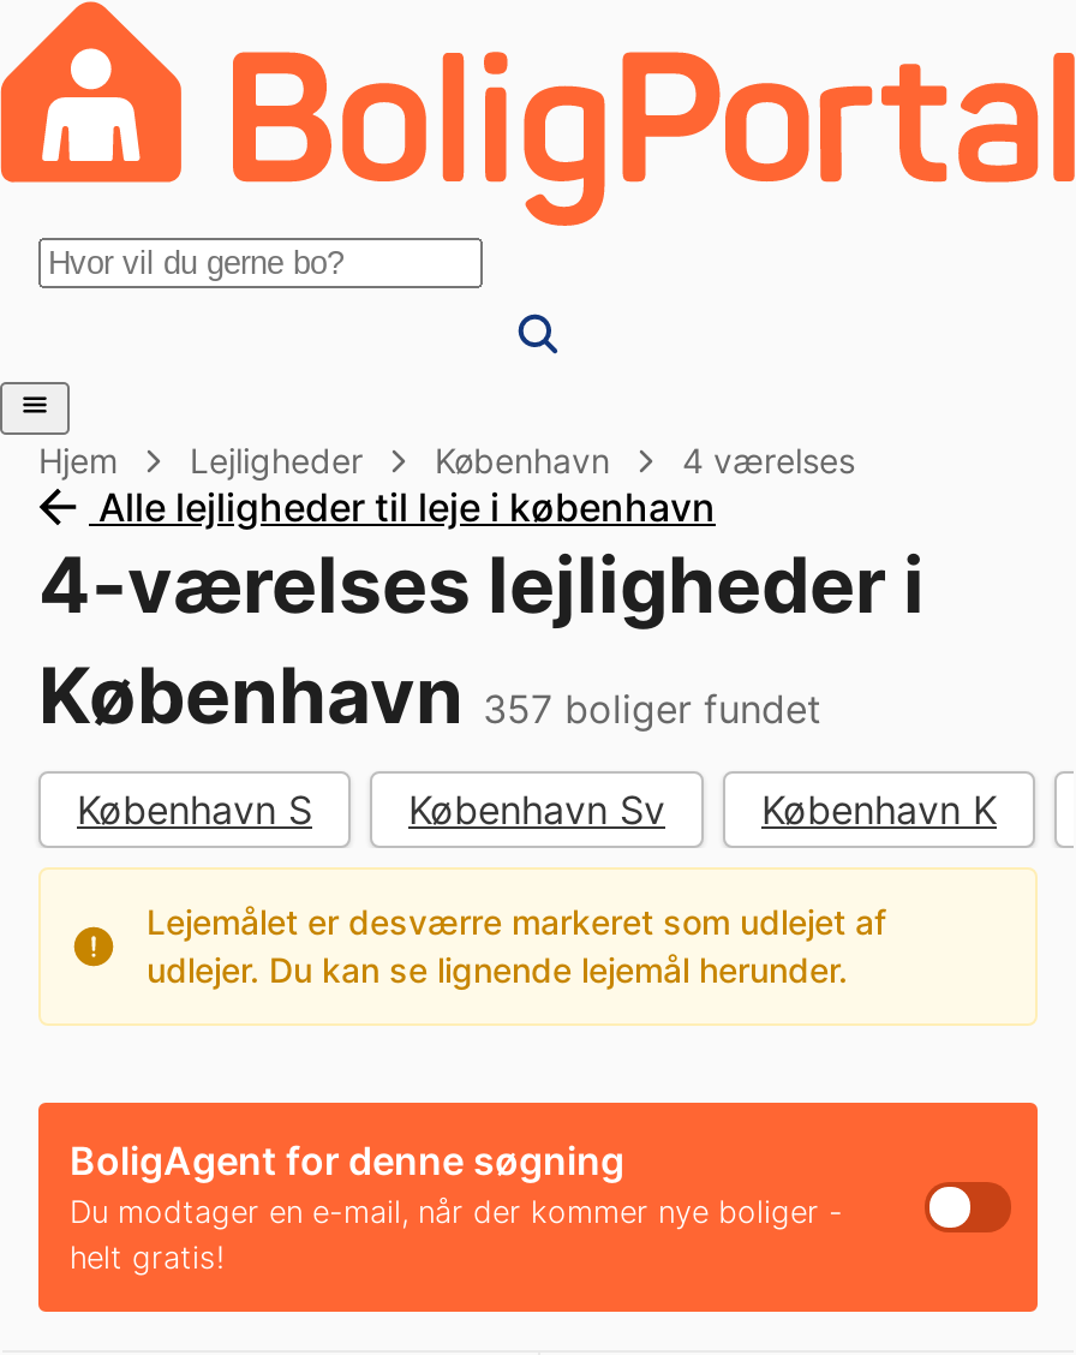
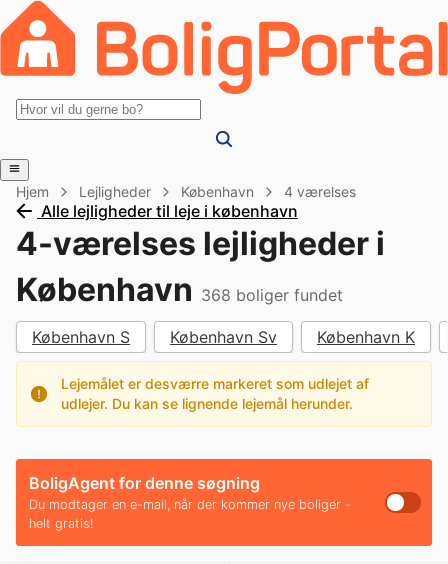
[38,649,821,742] København 357 boliger fundet -> [16,270,343,309] København 368 boliger fundet

